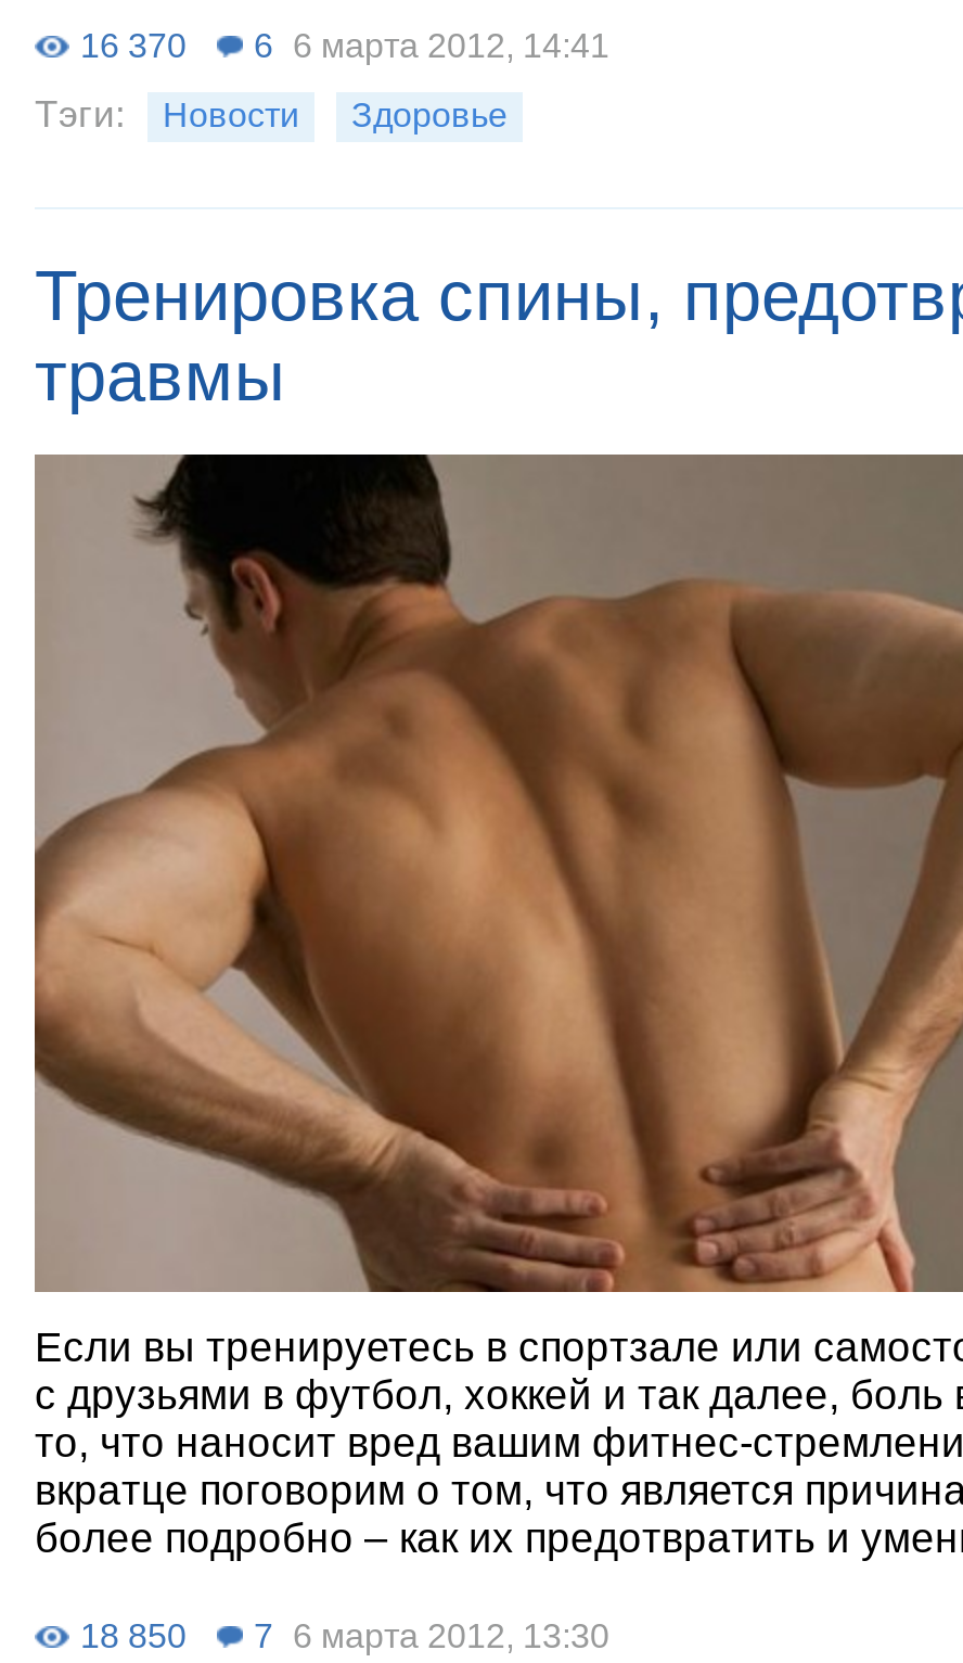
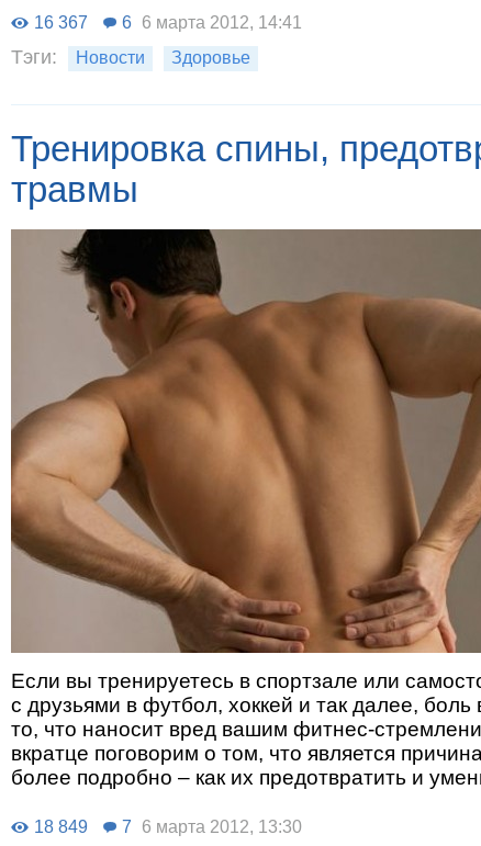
[80,27,187,64] 16 370 -> [34,13,88,32] 16 367
[80,1617,609,1654] 18 850 7 6 марта 2012, 13:30 -> [34,817,302,836] 18 849 7 6 марта 2012, 13:30

